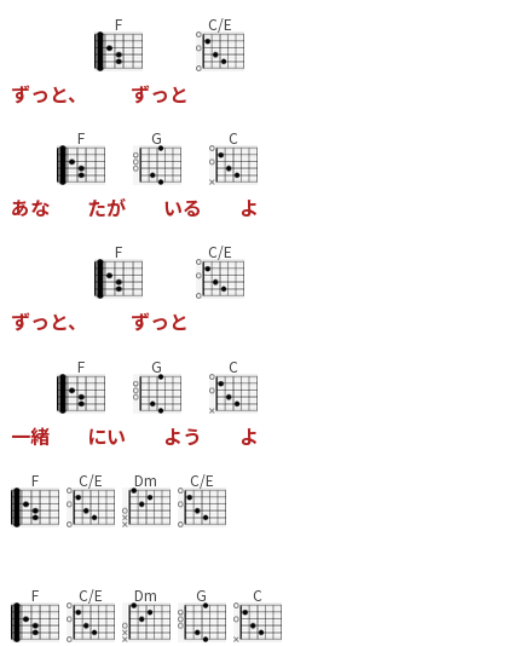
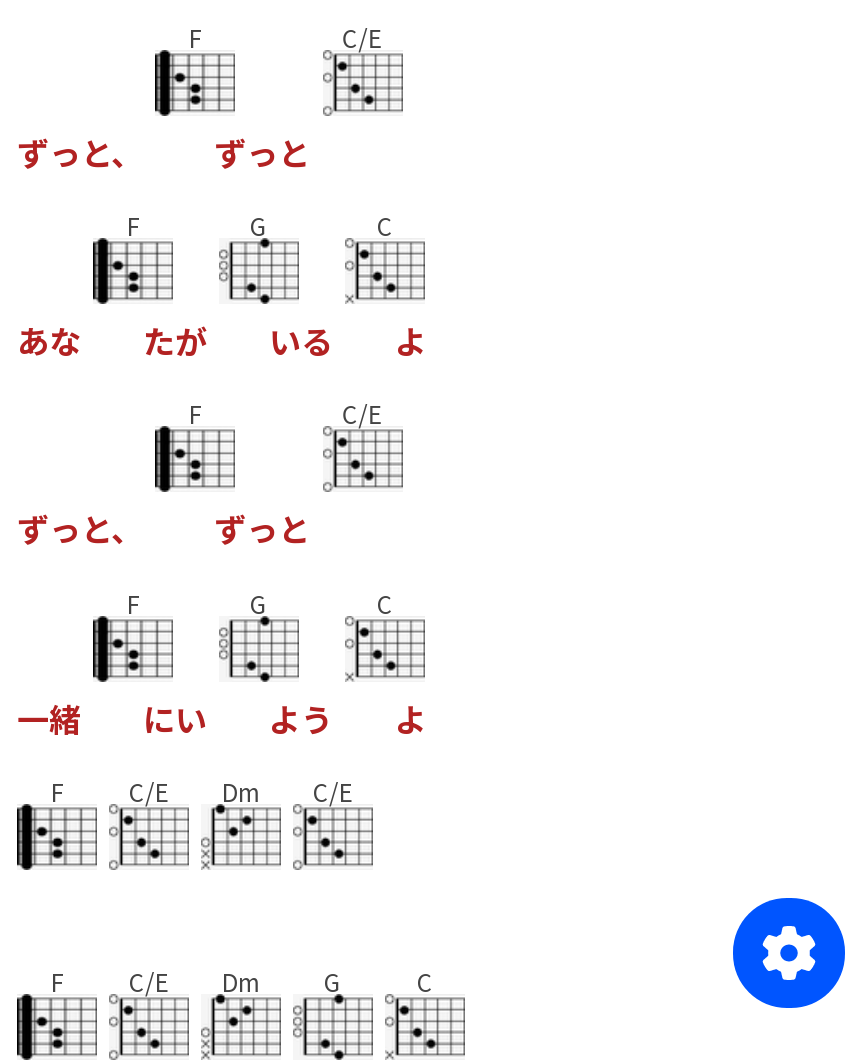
none -> [731,896,847,1010] [image]

